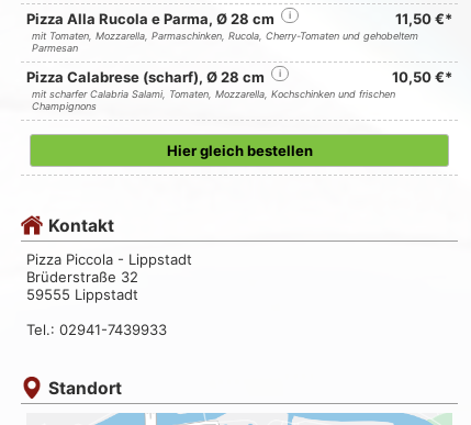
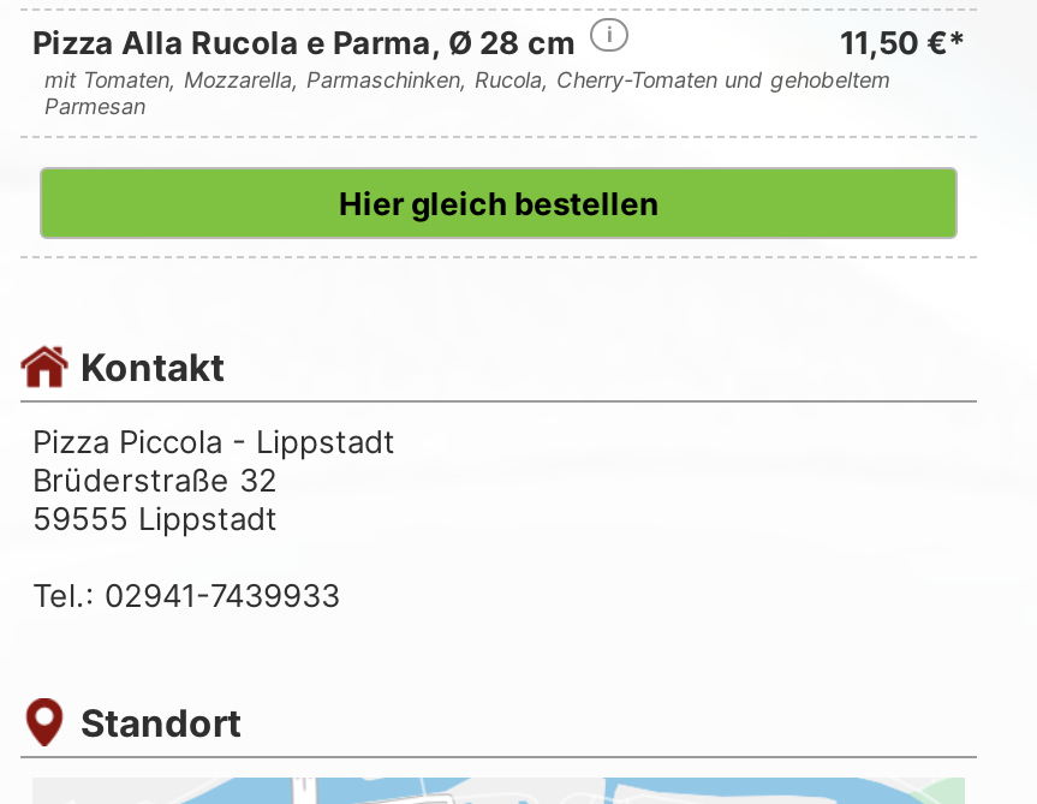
[26,68,452,112] Pizza Calabrese (scharf), Ø 28 cm | 10,50 €* | mit scharfer Calabria Salami, Tomaten, Mozzarella, Kochschinken und frischen | Champignons -> none

